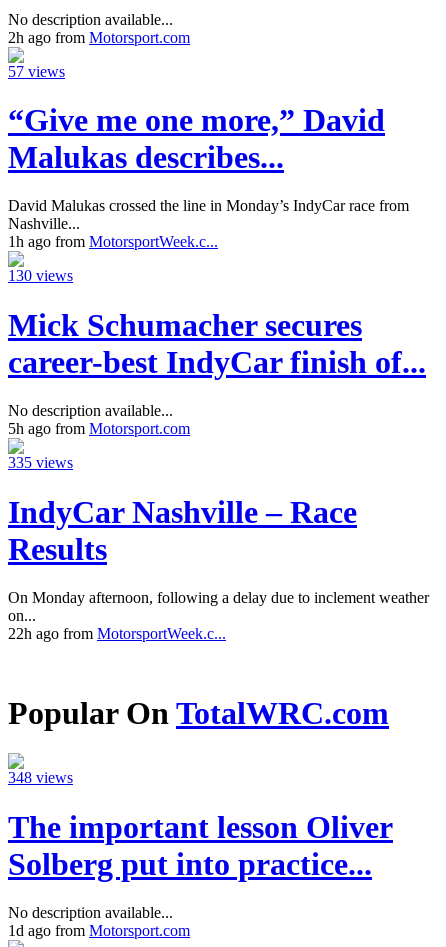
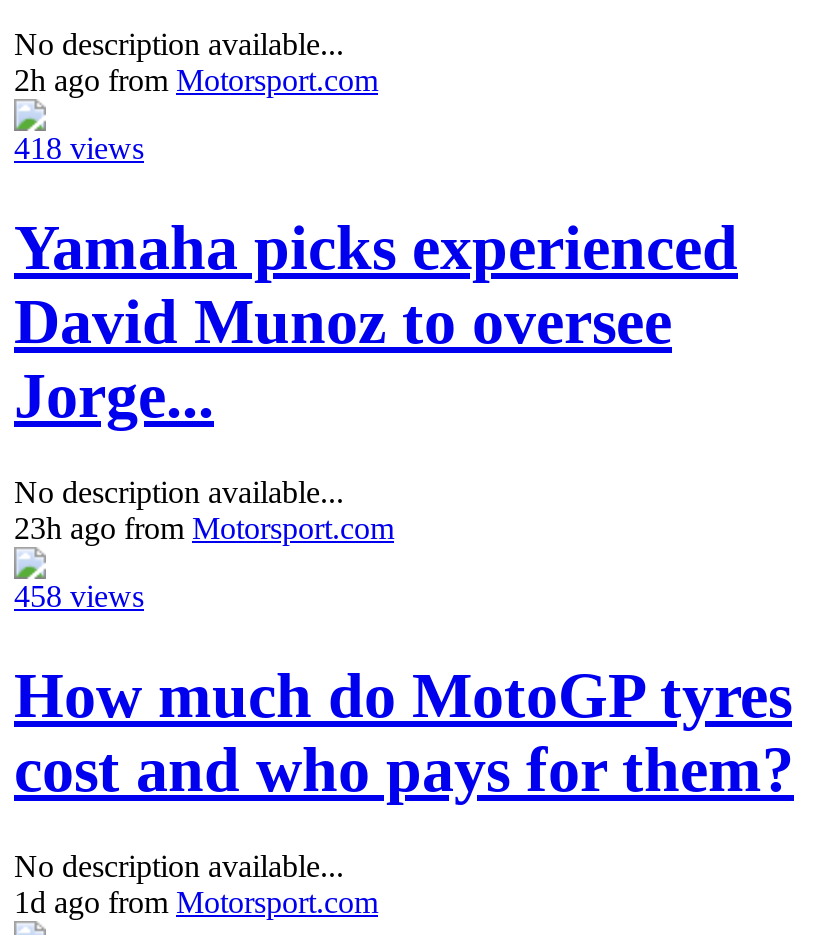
[8,63,426,380] 57 views | “Give me one more,” David | Malukas describes... | David Malukas crossed the line in Monday’s IndyCar race from | Nashville... | 1h ago from MotorsportWeek.c... | 130 views | Mick Schumacher secures | career-best IndyCar finish of... -> [14,131,738,430] 418 views | Yamaha picks experienced | David Munoz to oversee | Jorge...
[8,420,429,881] 5h ago from Motorsport.com | 335 views | IndyCar Nashville – Race | Results | On Monday afternoon, following a delay due to inclement weather | on... | 22h ago from MotorsportWeek.c... | Popular On TotalWRC.com | 348 views | The important lesson Oliver | Solberg put into practice... -> [14,511,794,804] 23h ago from Motorsport.com | 458 views | How much do MotoGP tyres | cost and who pays for them?

